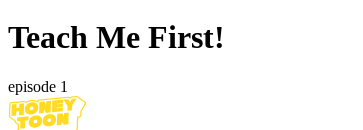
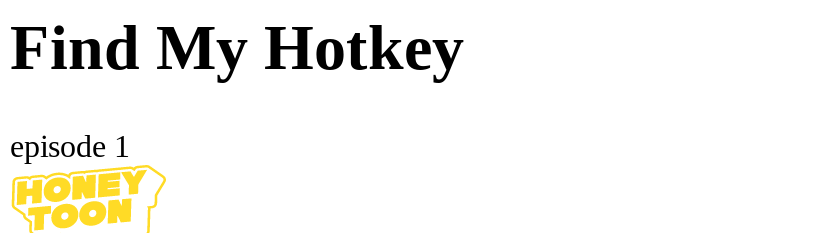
[8,19,225,55] Teach Me First! -> [10,12,464,84] Find My Hotkey

